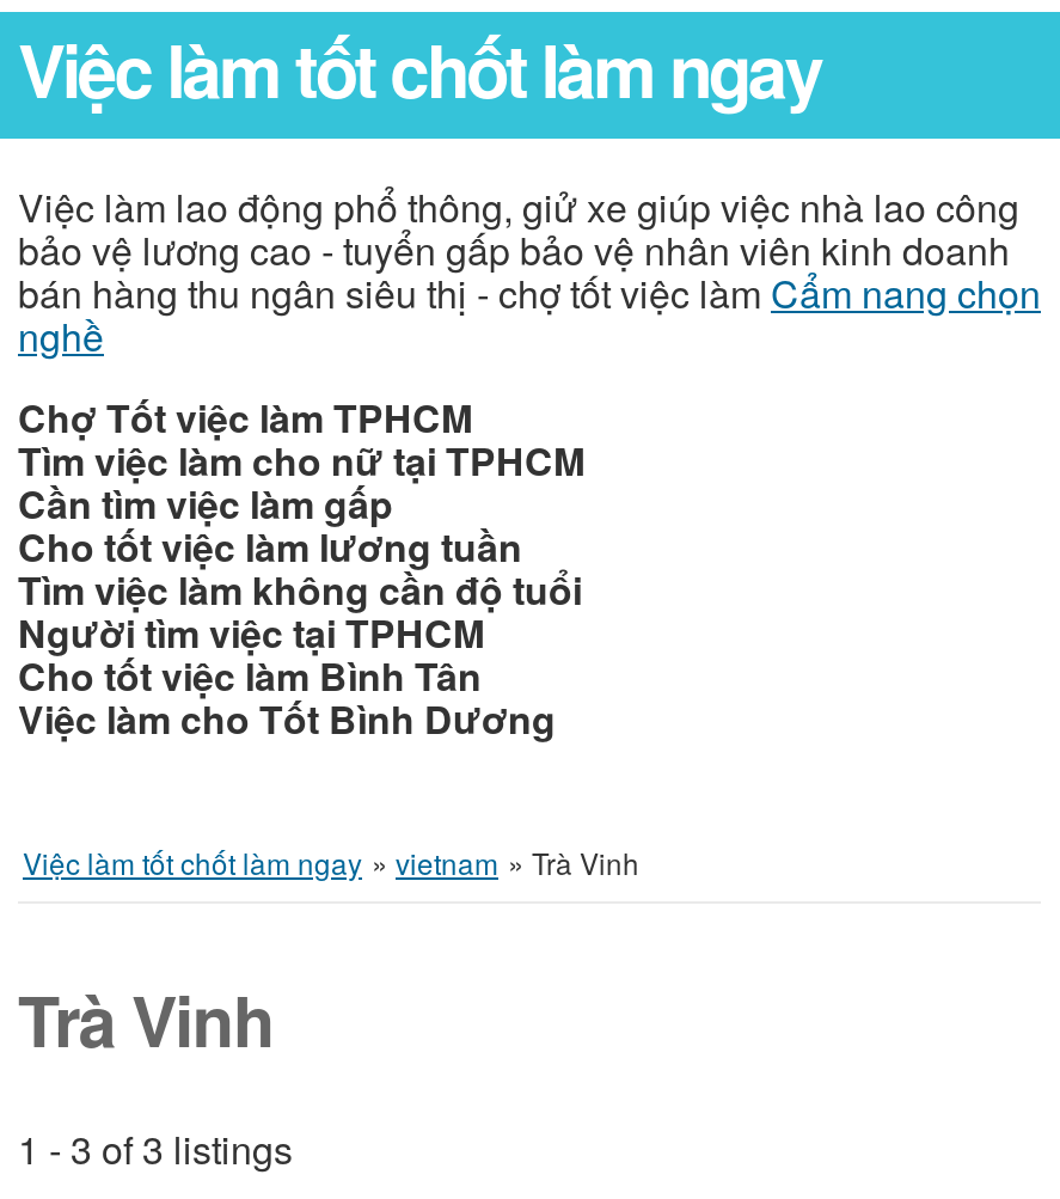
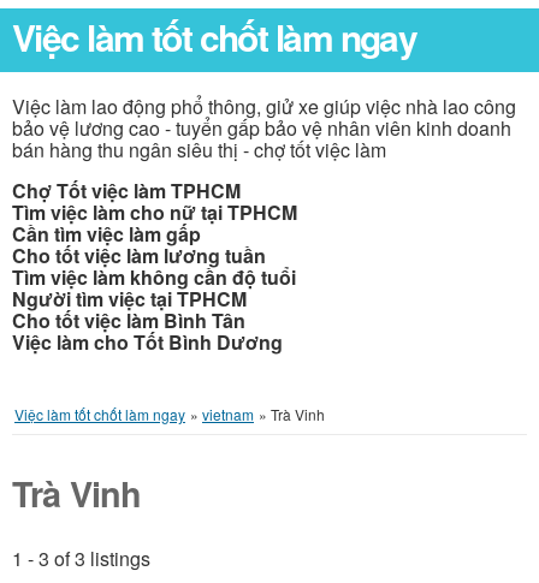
[18,265,1041,363] bán hàng thu ngân siêu thị - chợ tốt việc làmCẩm nang chọn | nghề -> [12,136,386,163] bán hàng thu ngân siêu thị - chợ tốt việc làm

